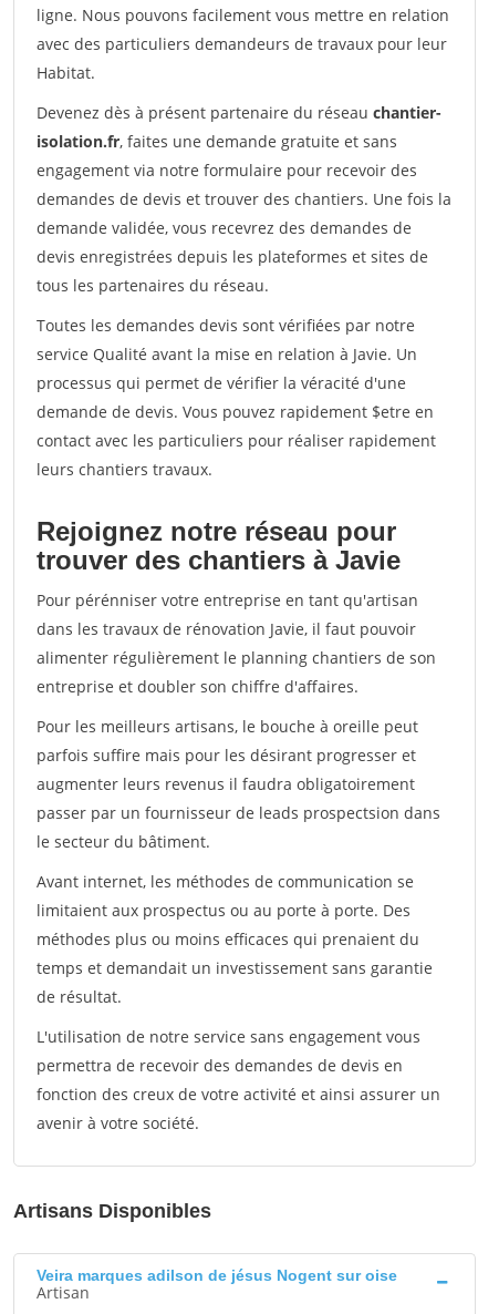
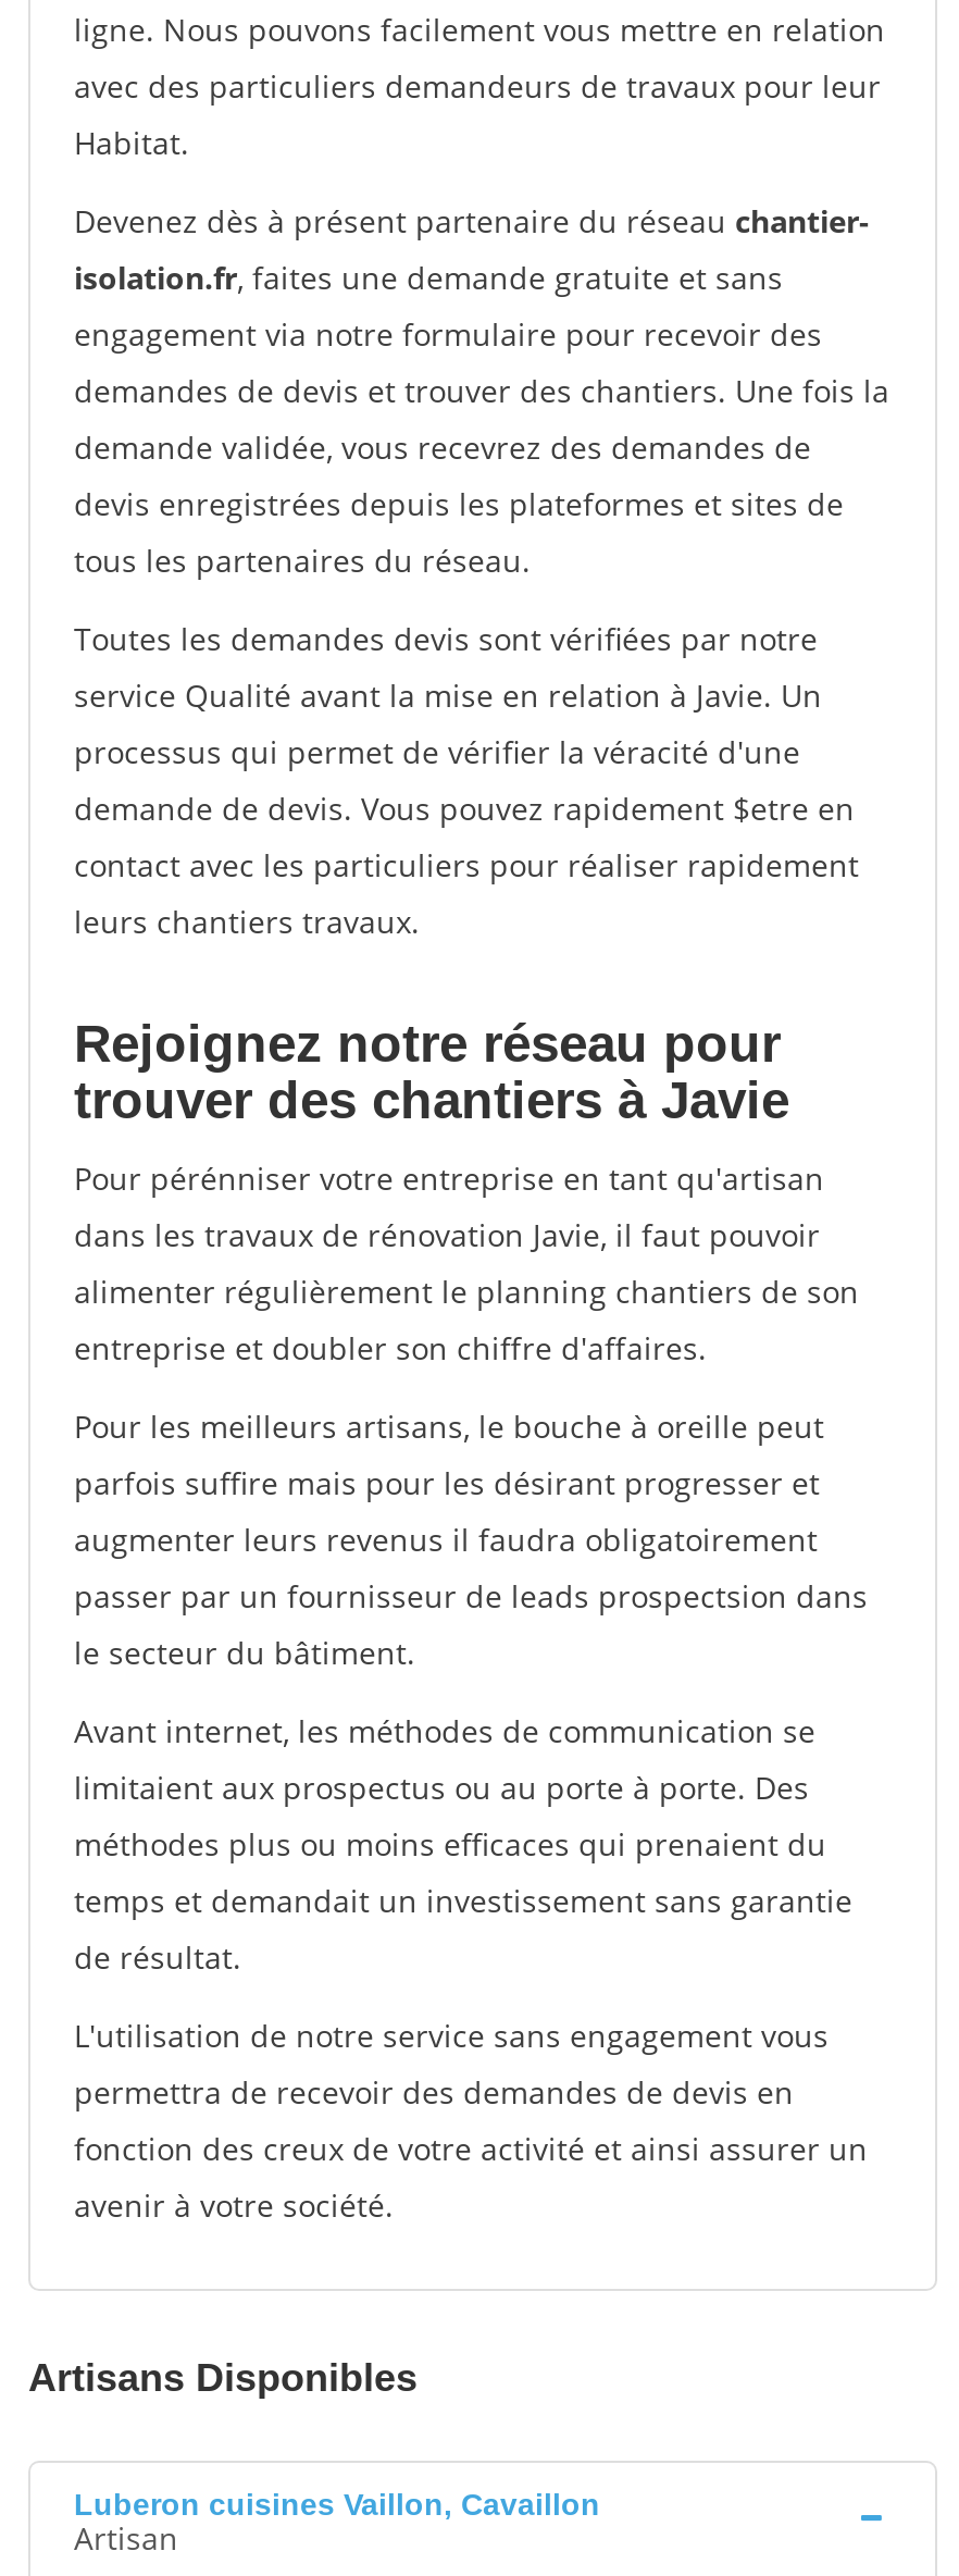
[37,1266,397,1284] Veira marques adilson de jésus Nogent sur oise -> [74,2487,600,2522] Luberon cuisines Vaillon, Cavaillon

